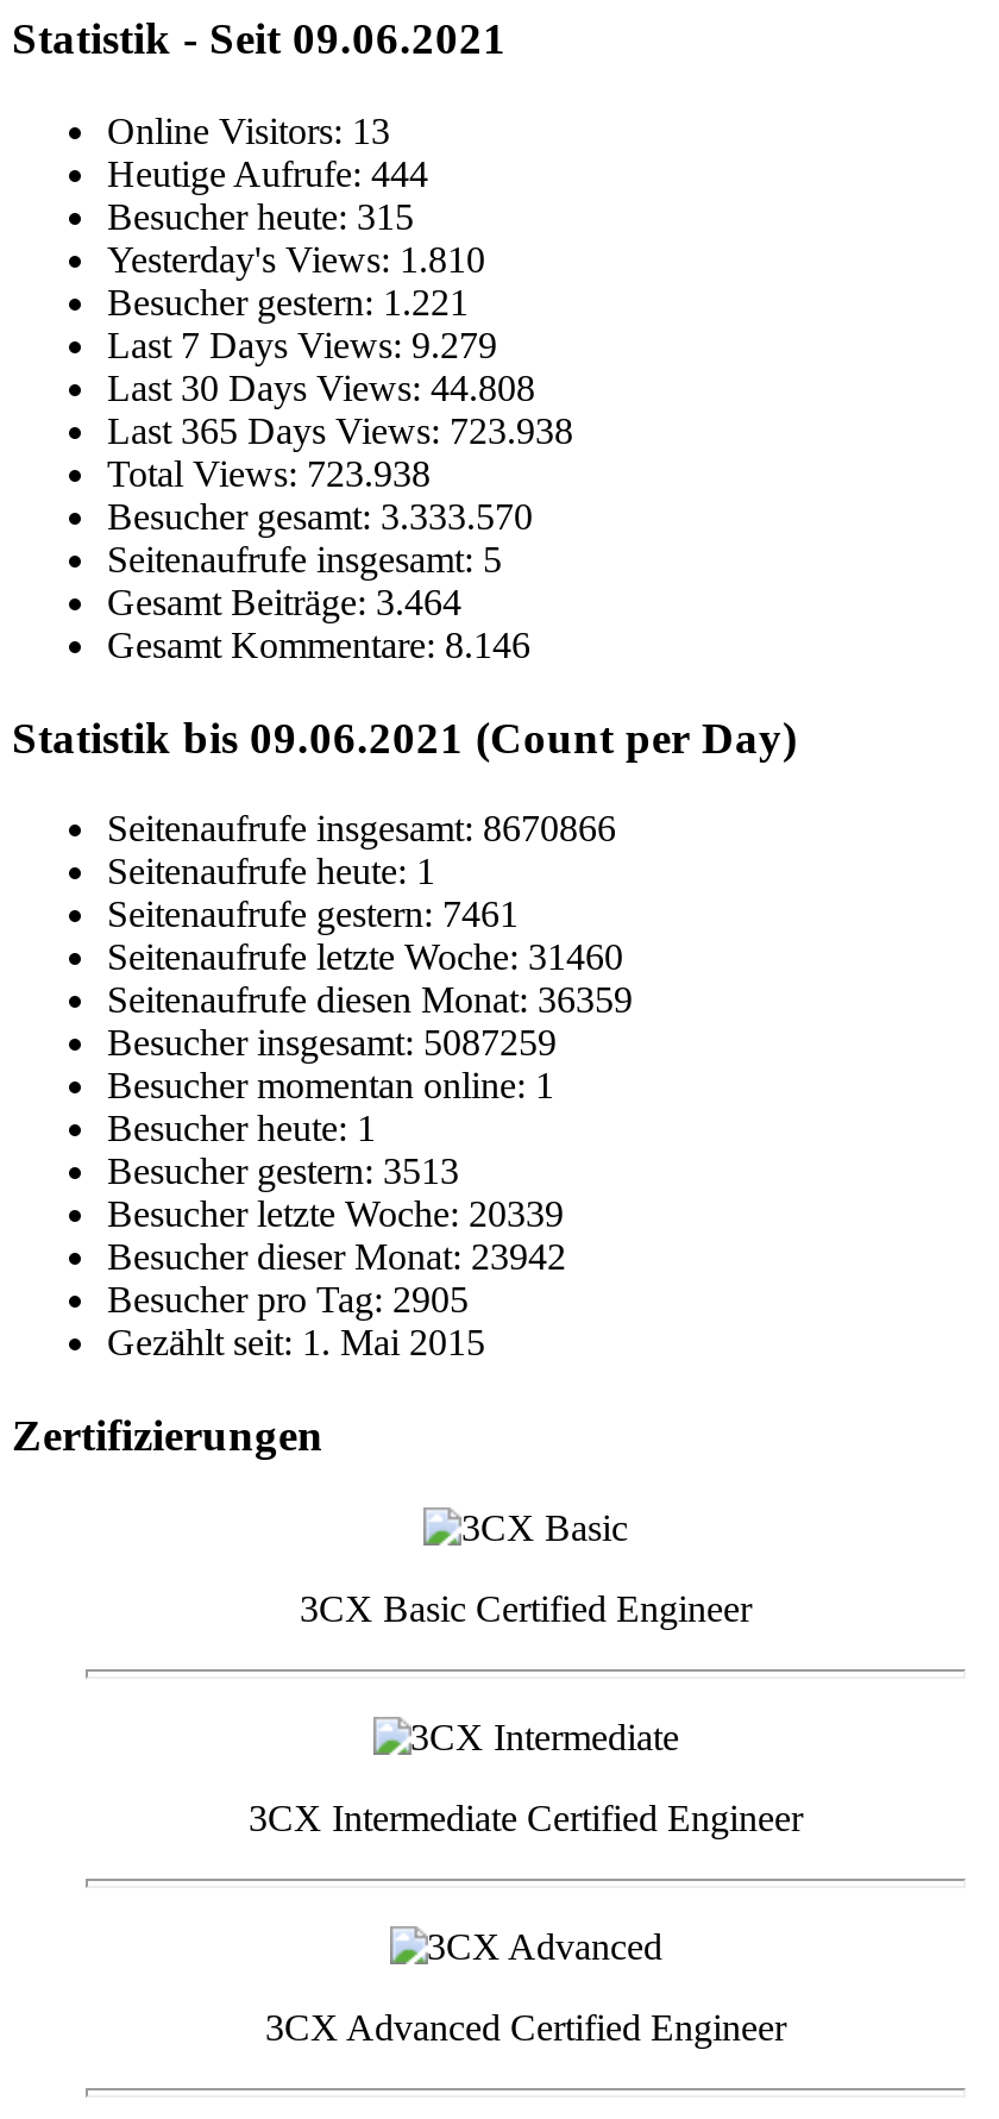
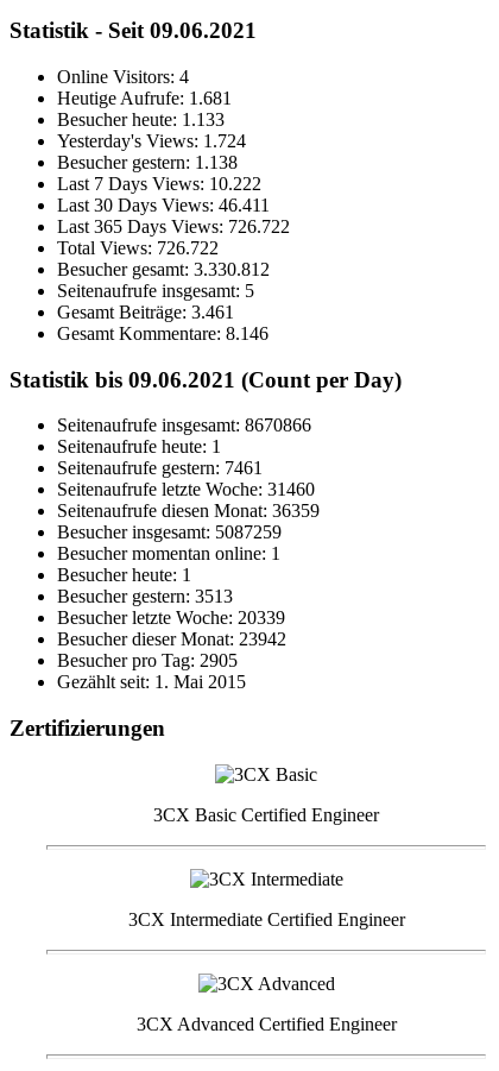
[107,110,390,151] Online Visitors: 13 -> [57,66,189,87] Online Visitors: 4
[107,153,428,193] Heutige Aufrufe: 444 -> [57,88,232,108] Heutige Aufrufe: 1.681
[107,196,414,236] Besucher heute: 315 -> [57,109,225,129] Besucher heute: 1.133
[107,239,485,279] Yesterday's Views: 1.810 -> [57,131,246,151] Yesterday's Views: 1.724
[107,282,469,322] Besucher gestern: 1.221 -> [57,152,238,172] Besucher gestern: 1.138
[107,324,497,365] Last 7 Days Views: 9.279 -> [57,173,261,194] Last 7 Days Views: 10.222
[107,367,535,408] Last 30 Days Views: 44.808 -> [57,195,270,215] Last 30 Days Views: 46.411
[107,410,573,450] Last 365 Days Views: 723.938 -> [57,216,290,236] Last 365 Days Views: 726.722
[107,453,431,493] Total Views: 723.938 -> [57,237,219,258] Total Views: 726.722
[107,496,533,536] Besucher gesamt: 3.333.570 -> [57,259,270,279] Besucher gesamt: 3.330.812
[107,581,461,622] Gesamt Beiträge:3.464 -> [57,302,234,322] Gesamt Beiträge:3.461

